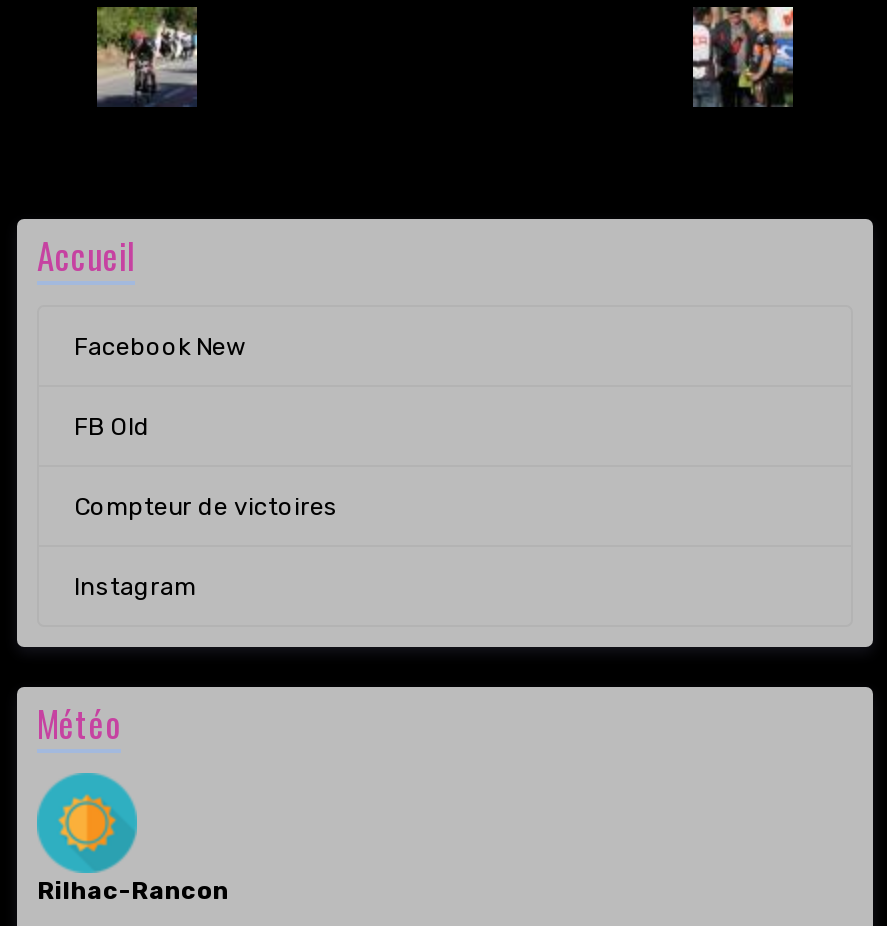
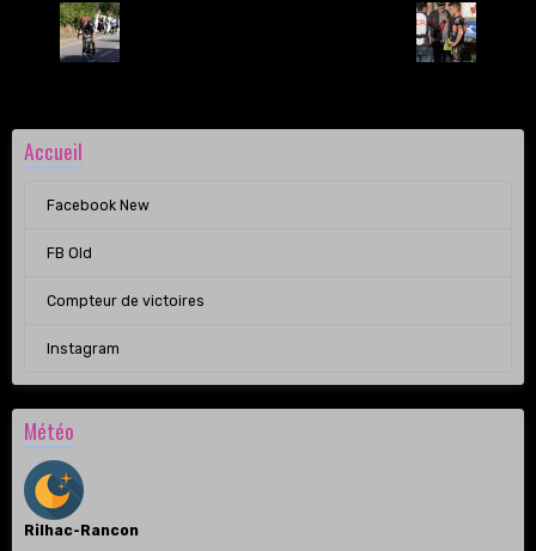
[35,771,139,873] [image] -> [23,459,85,520] [image]

